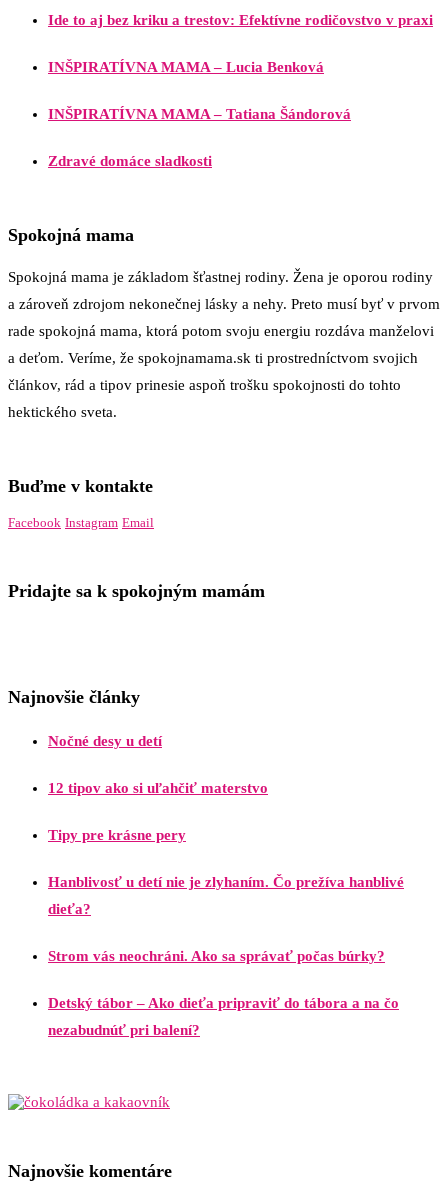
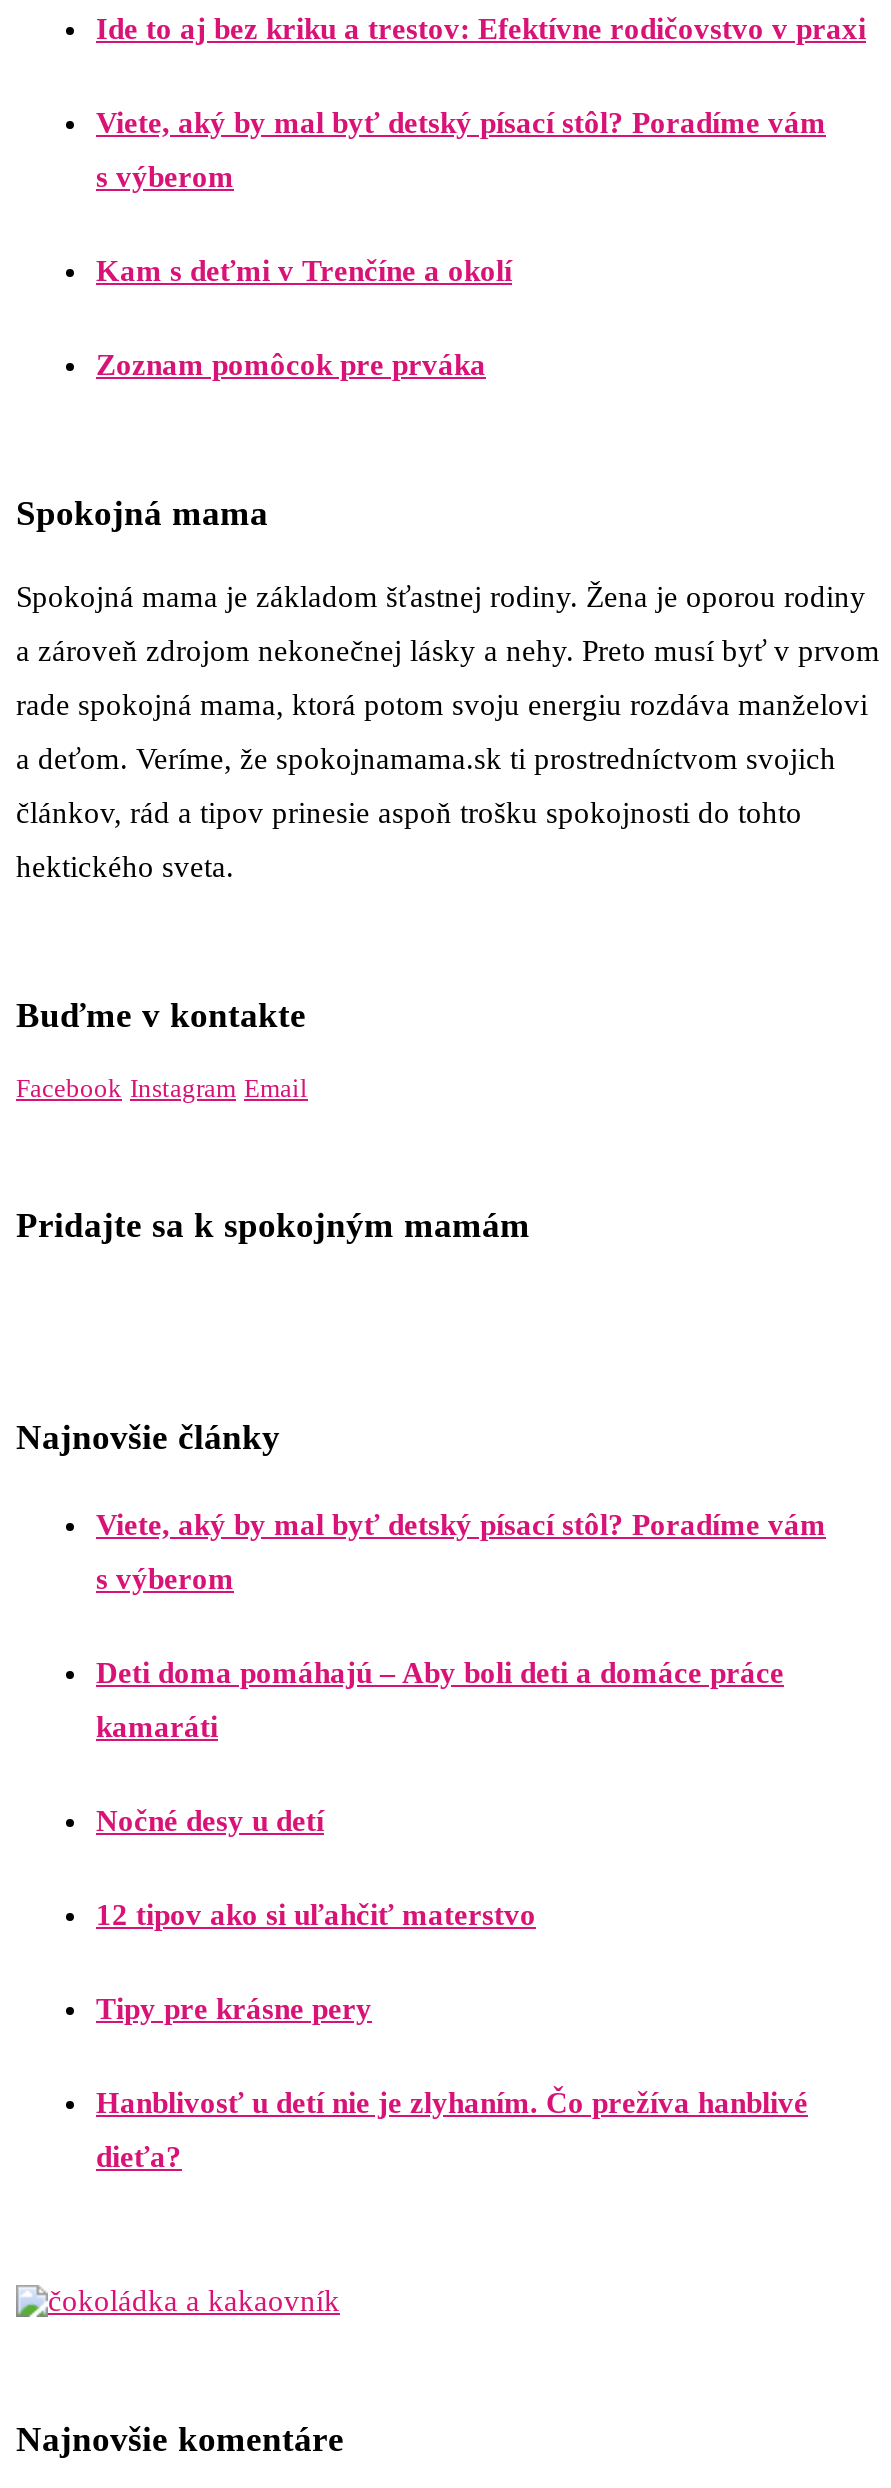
[48,59,351,169] INŠPIRATÍVNA MAMA – Lucia Benková | INŠPIRATÍVNA MAMA – Tatiana Šándorová | Zdravé domáce sladkosti -> [96,108,826,382] Viete, aký by mal byť detský písací stôl? Poradíme vám | s výberom | Kam s deťmi v Trenčíne a okolí | Zoznam pomôcok pre prváka
none -> [96,1509,826,1743] Viete, aký by mal byť detský písací stôl? Poradíme vám | s výberom | Deti doma pomáhajú – Aby boli deti a domáce práce | kamaráti
moved [48,733,404,917] -> [96,1804,808,2172]: Nočné desy u detí | 12 tipov ako si uľahčiť materstvo | Tipy pre krásne pery | Hanblivosť u detí nie je zlyhaním. Čo prežíva hanblivé | dieťa?
[48,948,399,1037] Strom vás neochráni. Ako sa správať počas búrky? | Detský tábor – Ako dieťa pripraviť do tábora a na čo | nezabudnúť pri balení? -> none

